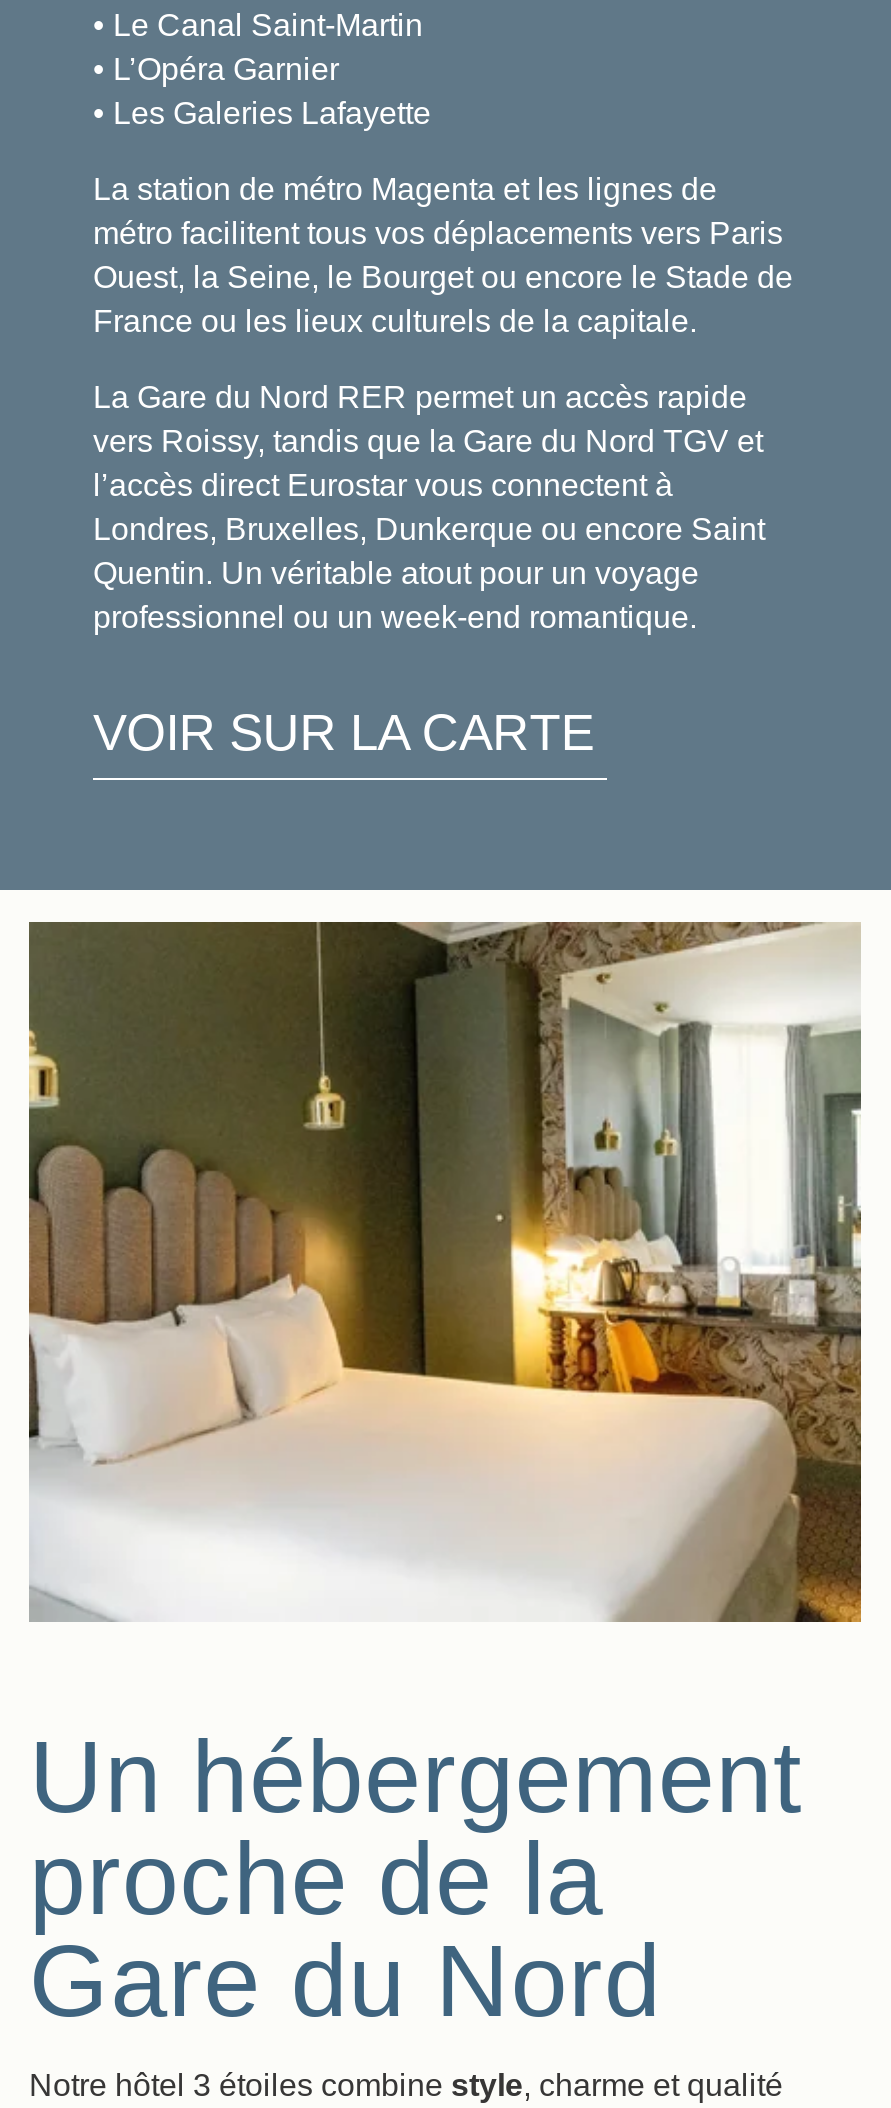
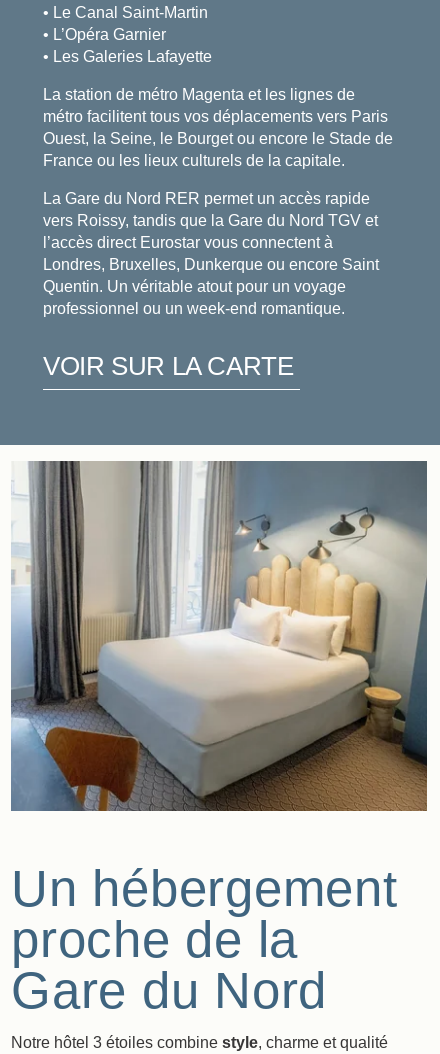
[27,920,863,1624] [image] -> [10,461,428,812] [image]

